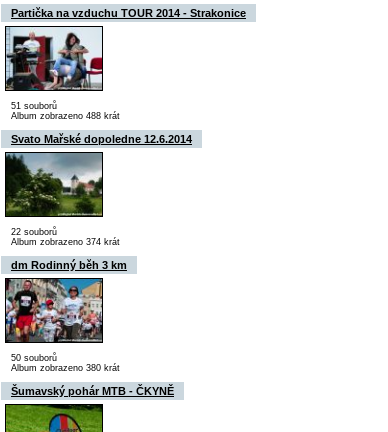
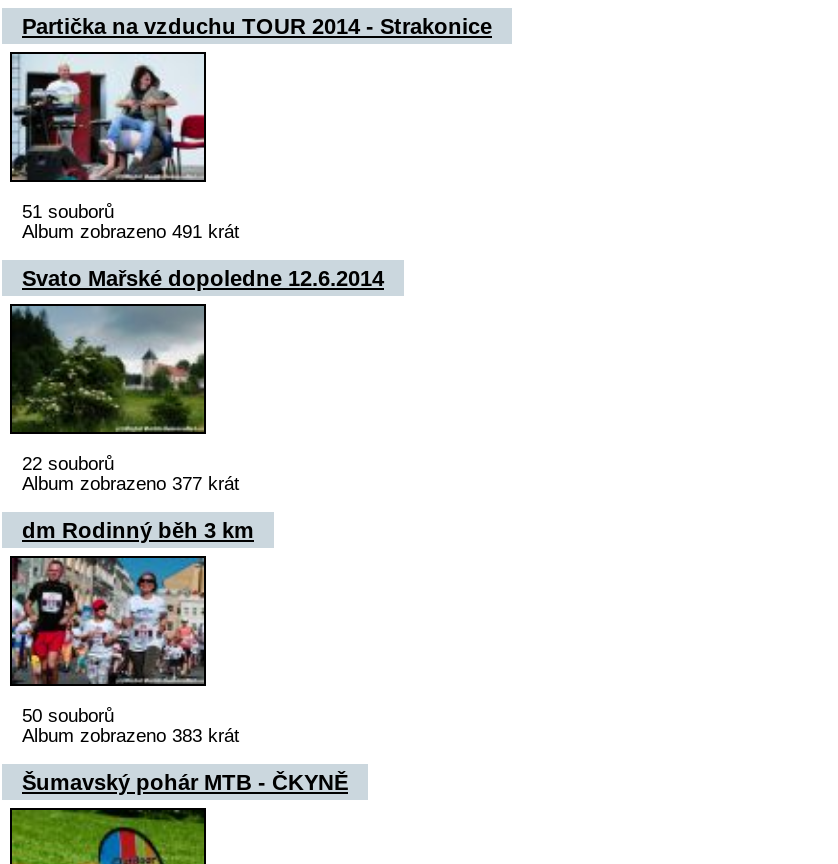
[11,111,120,121] Album zobrazeno 488 krát -> [22,222,240,242] Album zobrazeno 491 krát
[11,237,120,247] Album zobrazeno 374 krát -> [22,474,240,494] Album zobrazeno 377 krát
[11,363,120,373] Album zobrazeno 380 krát -> [22,726,240,746] Album zobrazeno 383 krát

